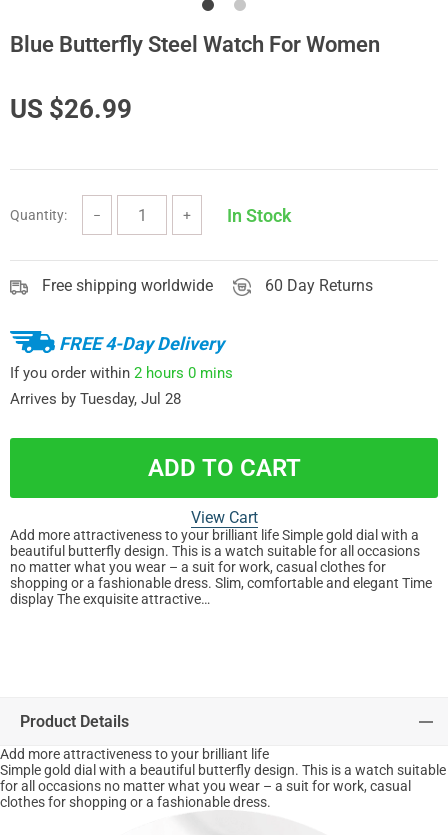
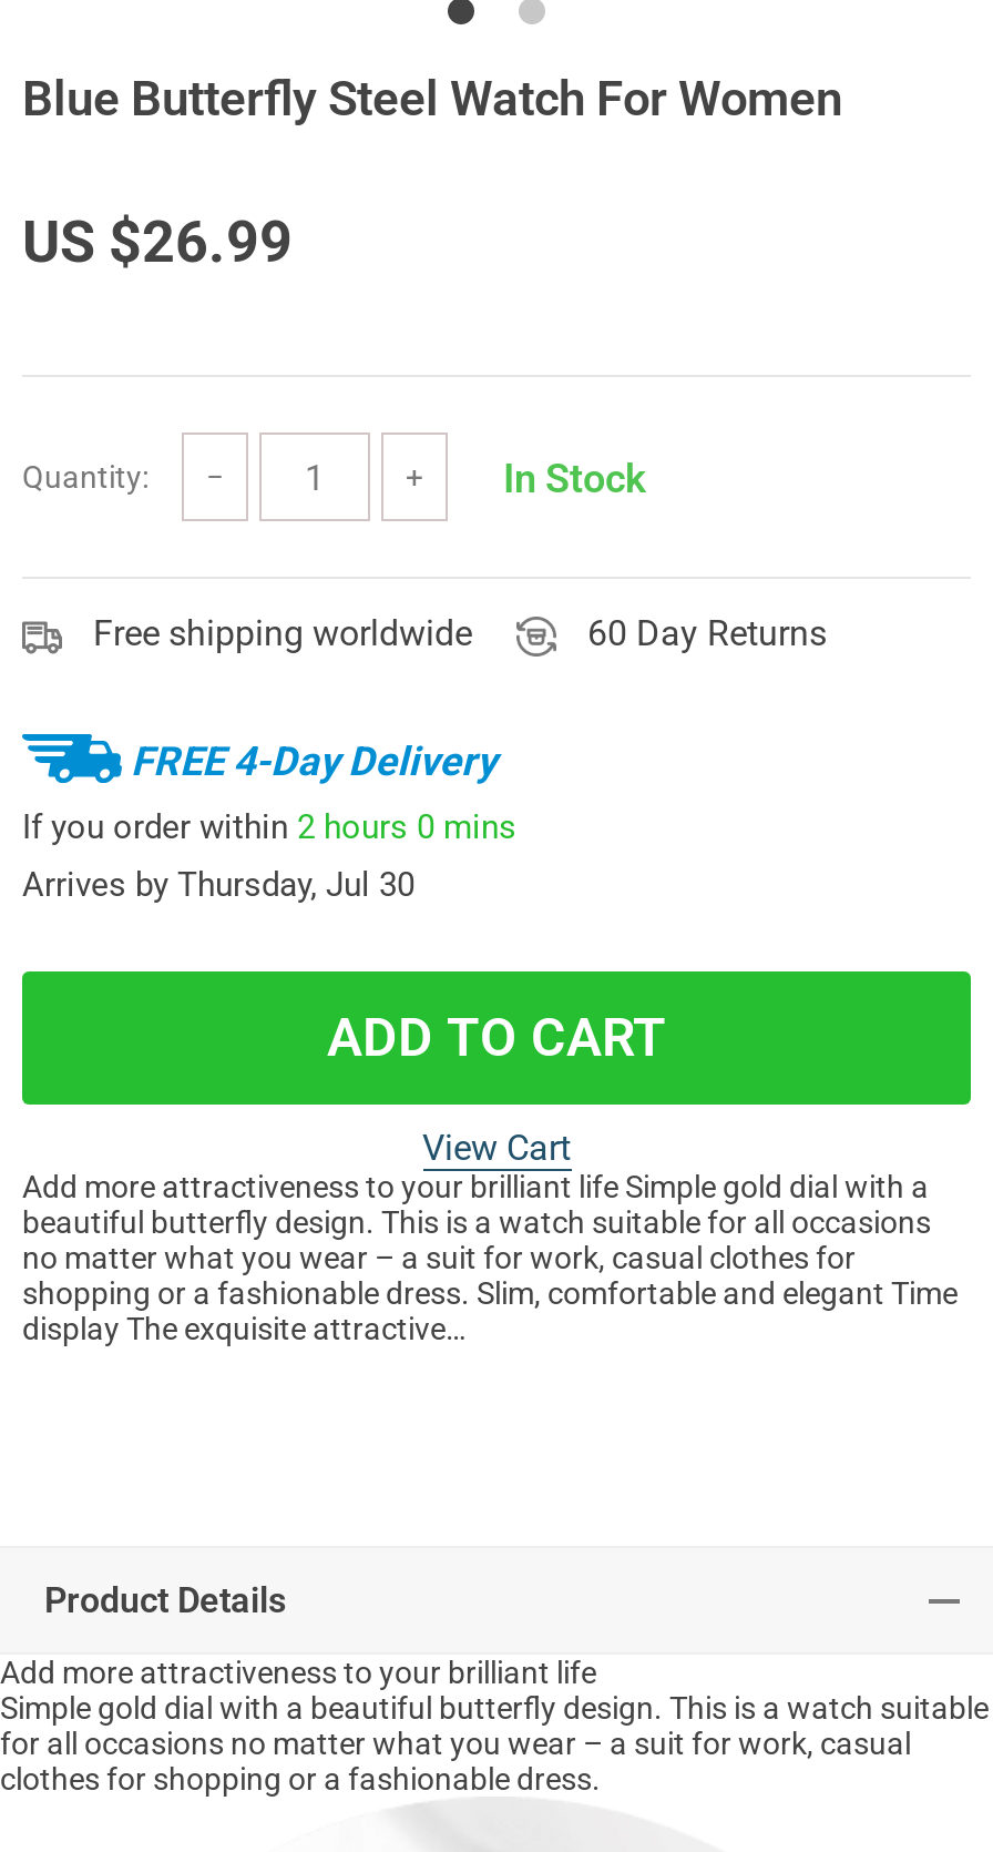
[10,390,181,408] Arrives by Tuesday, Jul 28 -> [22,865,414,904] Arrives by Thursday, Jul 30

